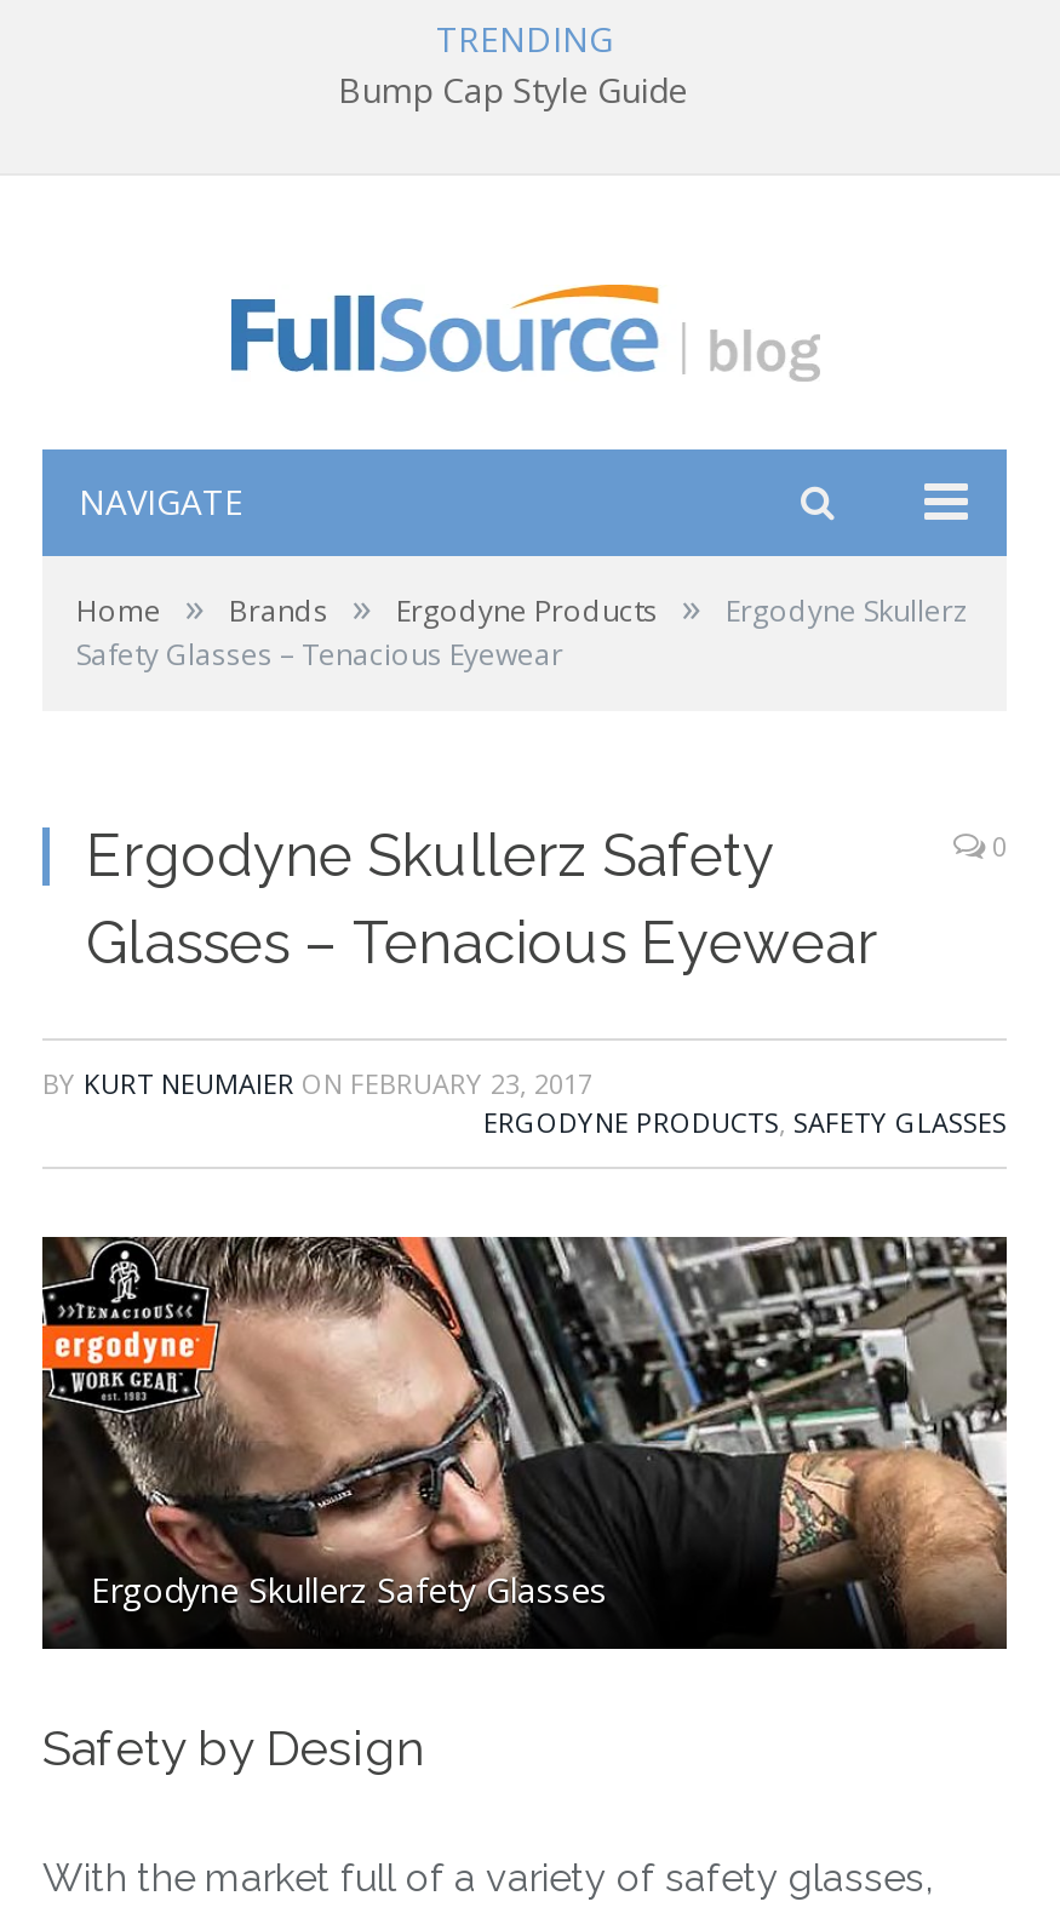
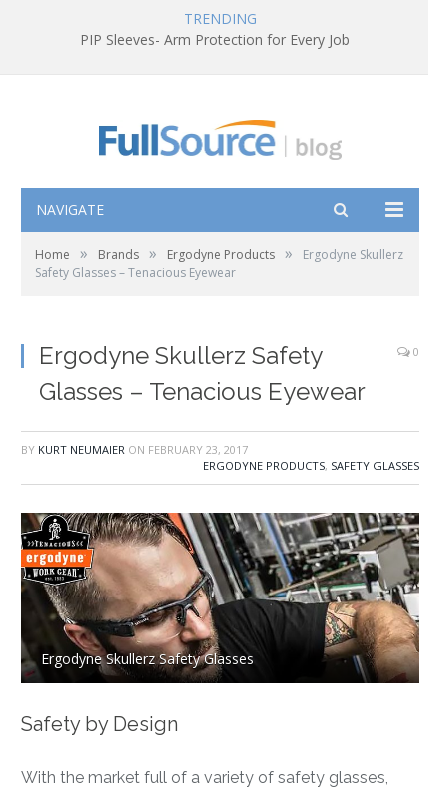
[338,67,687,113] Bump Cap Style Guide -> [80,30,350,49] PIP Sleeves- Arm Protection for Every Job

